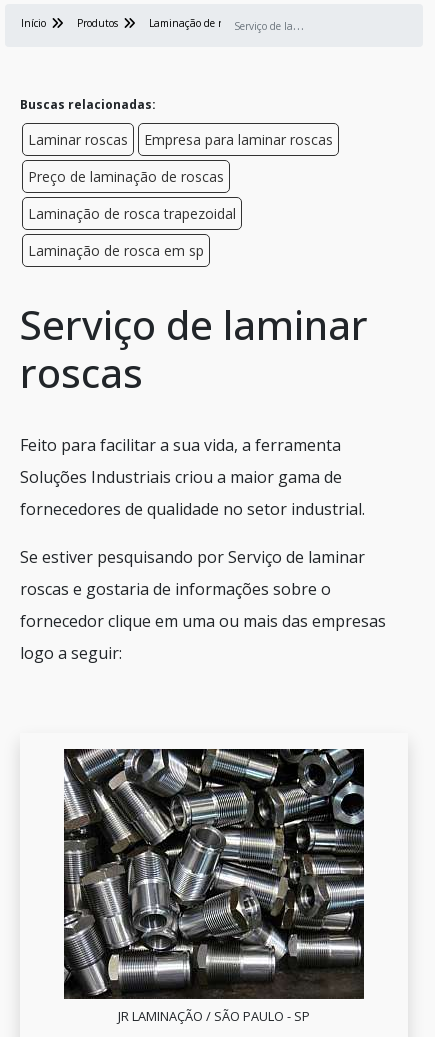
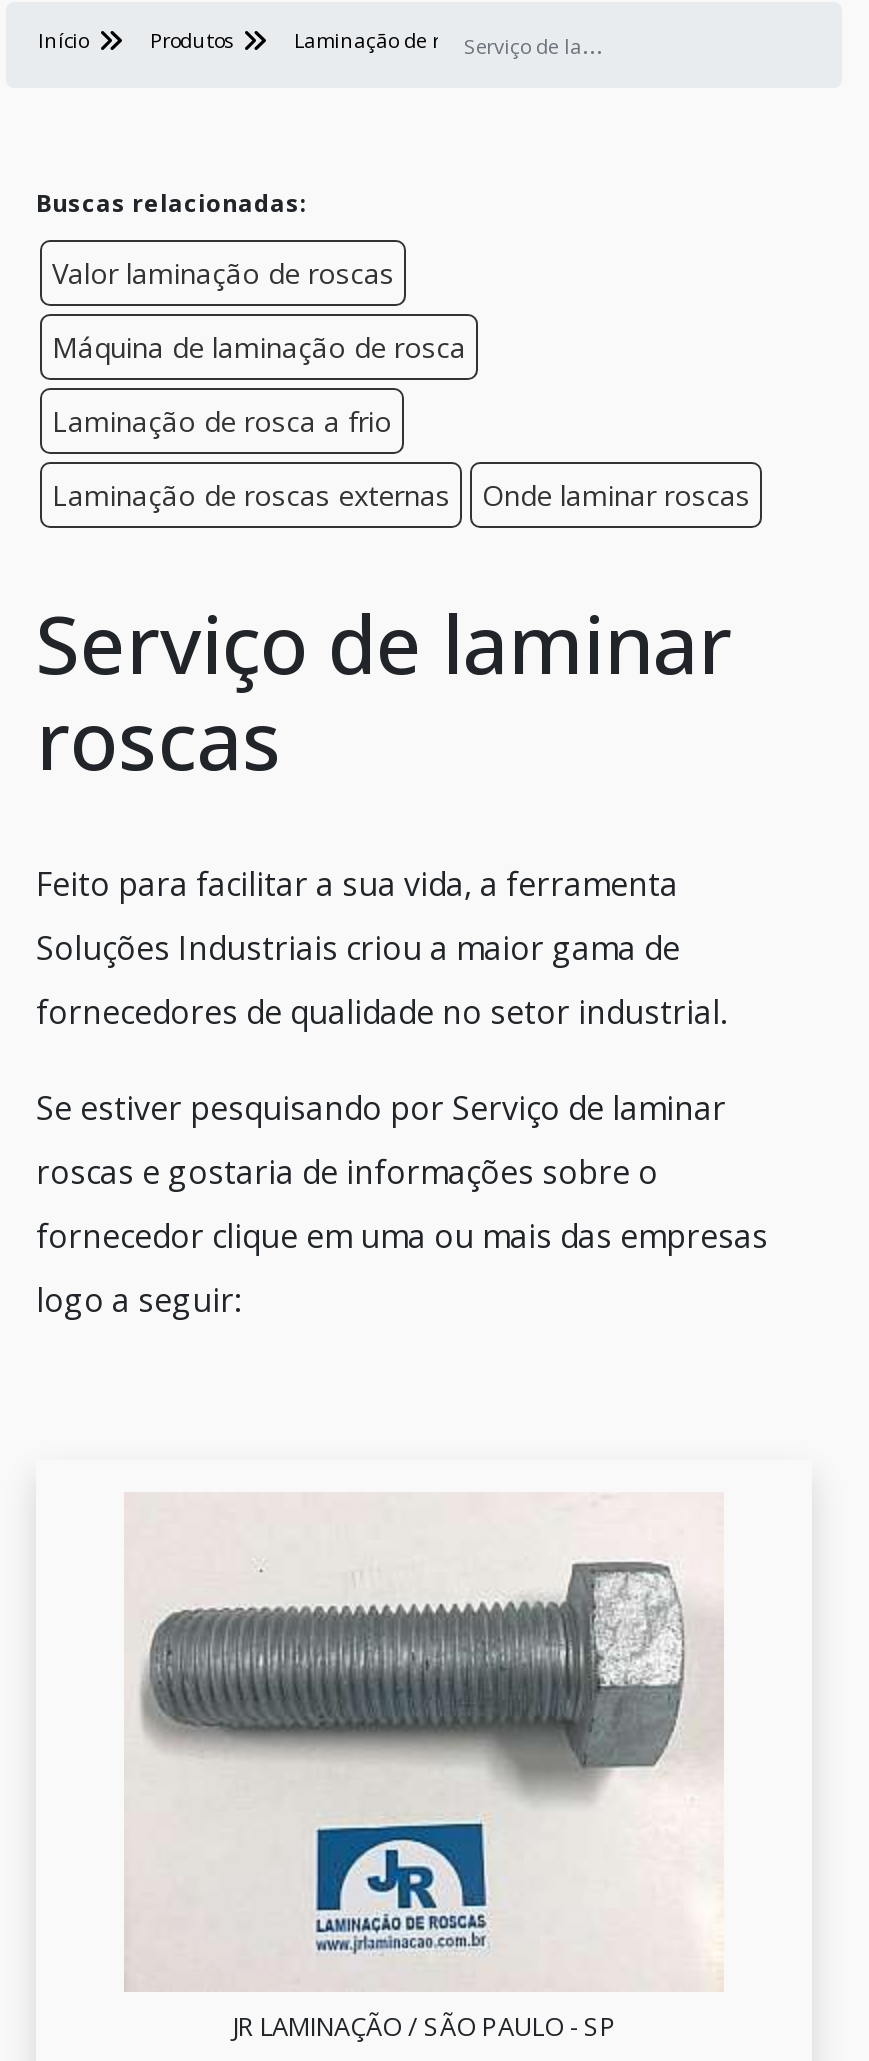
[28,130,333,149] Laminar roscas | Empresa para laminar roscas -> [52,254,394,292] Valor laminação de roscas
[28,167,224,186] Preço de laminação de roscas -> [52,328,466,366] Máquina de laminação de rosca
[28,204,236,223] Laminação de rosca trapezoidal -> [52,402,392,440] Laminação de rosca a frio
[28,241,204,260] Laminação de rosca em sp -> [52,476,750,514] Laminação de roscas externas | Onde laminar roscas
[63,748,365,1000] [image] -> [124,1492,724,1992] [image]

